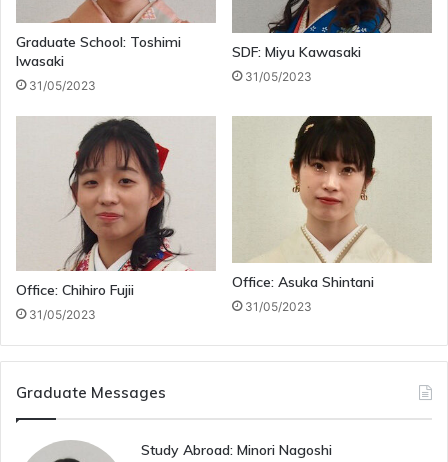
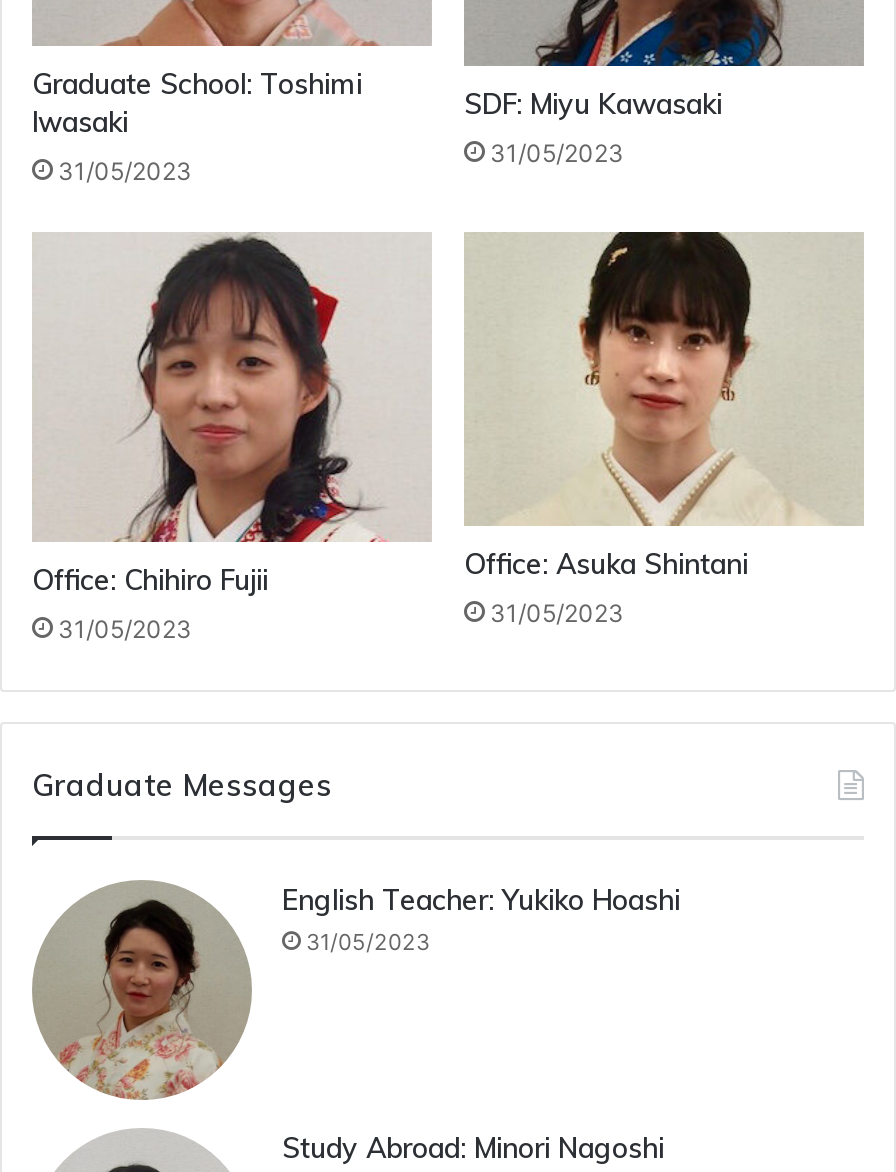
none -> [30,881,680,1102] [image] | English Teacher: Yukiko Hoashi | 31/05/2023

